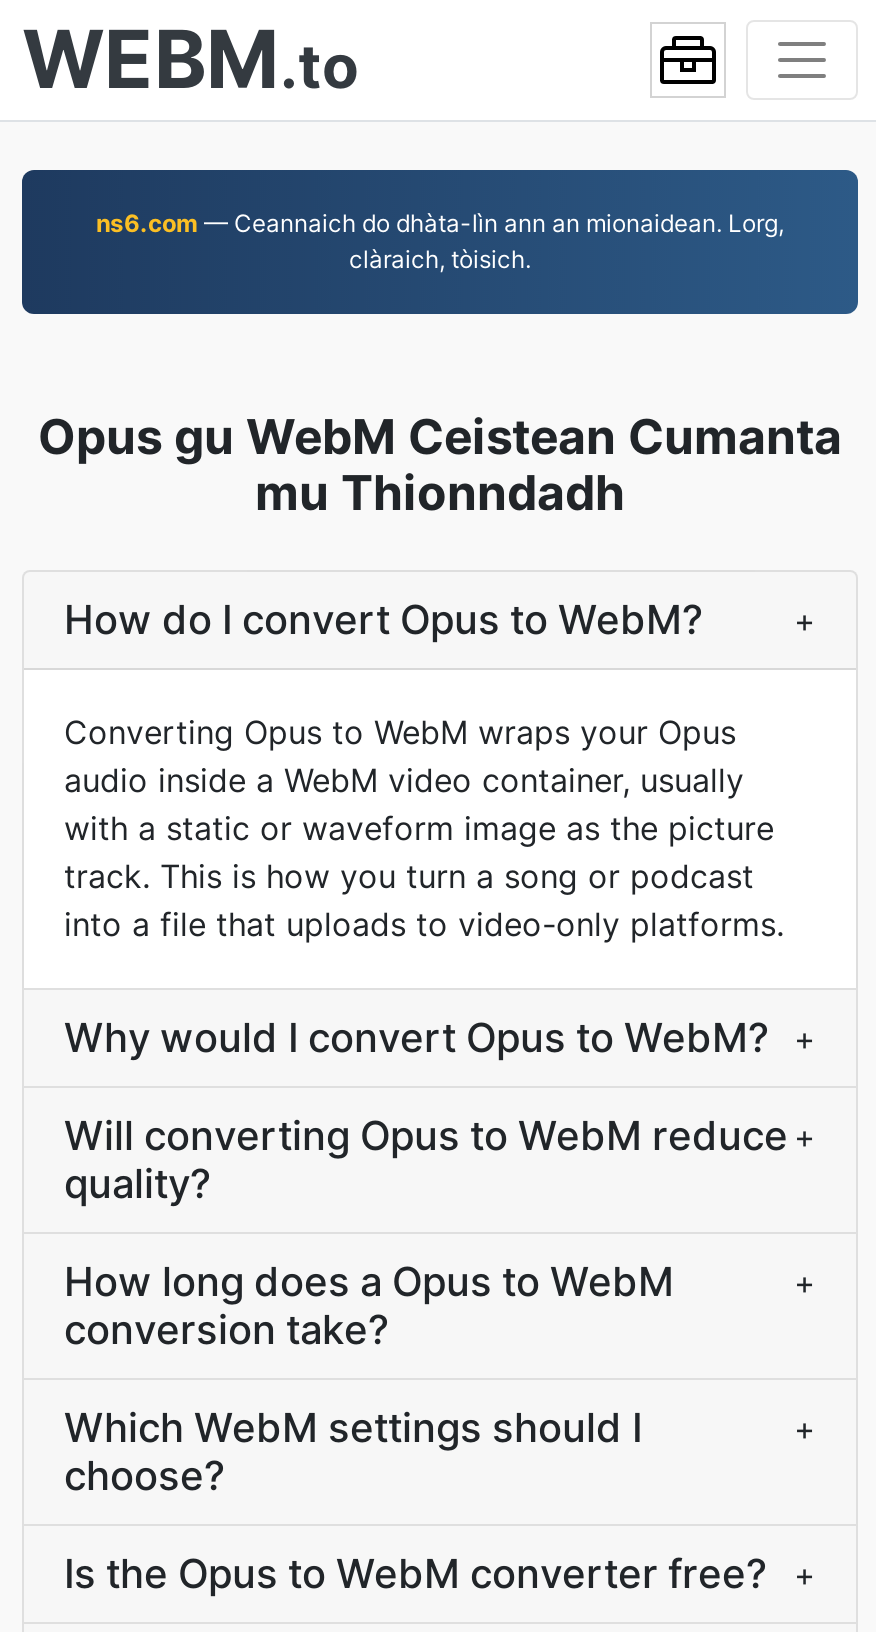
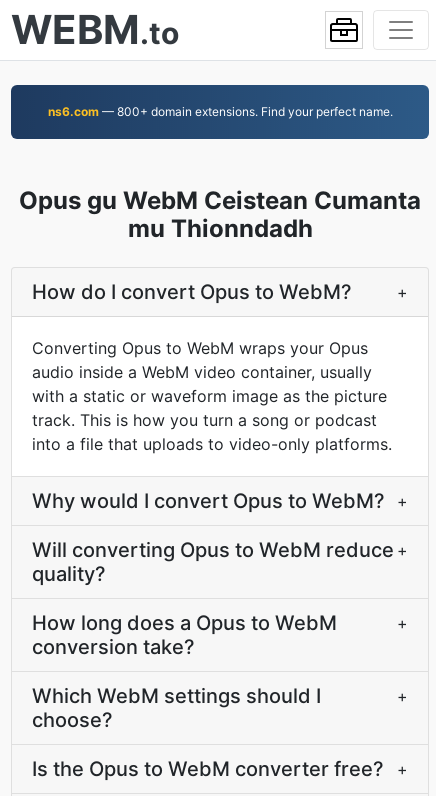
[96,208,784,274] ns6.com — Ceannaich do dhàta-lìn ann an mionaidean. Lorg, | clàraich, tòisich. -> [47,104,392,119] ns6.com — 800+ domain extensions. Find your perfect name.

